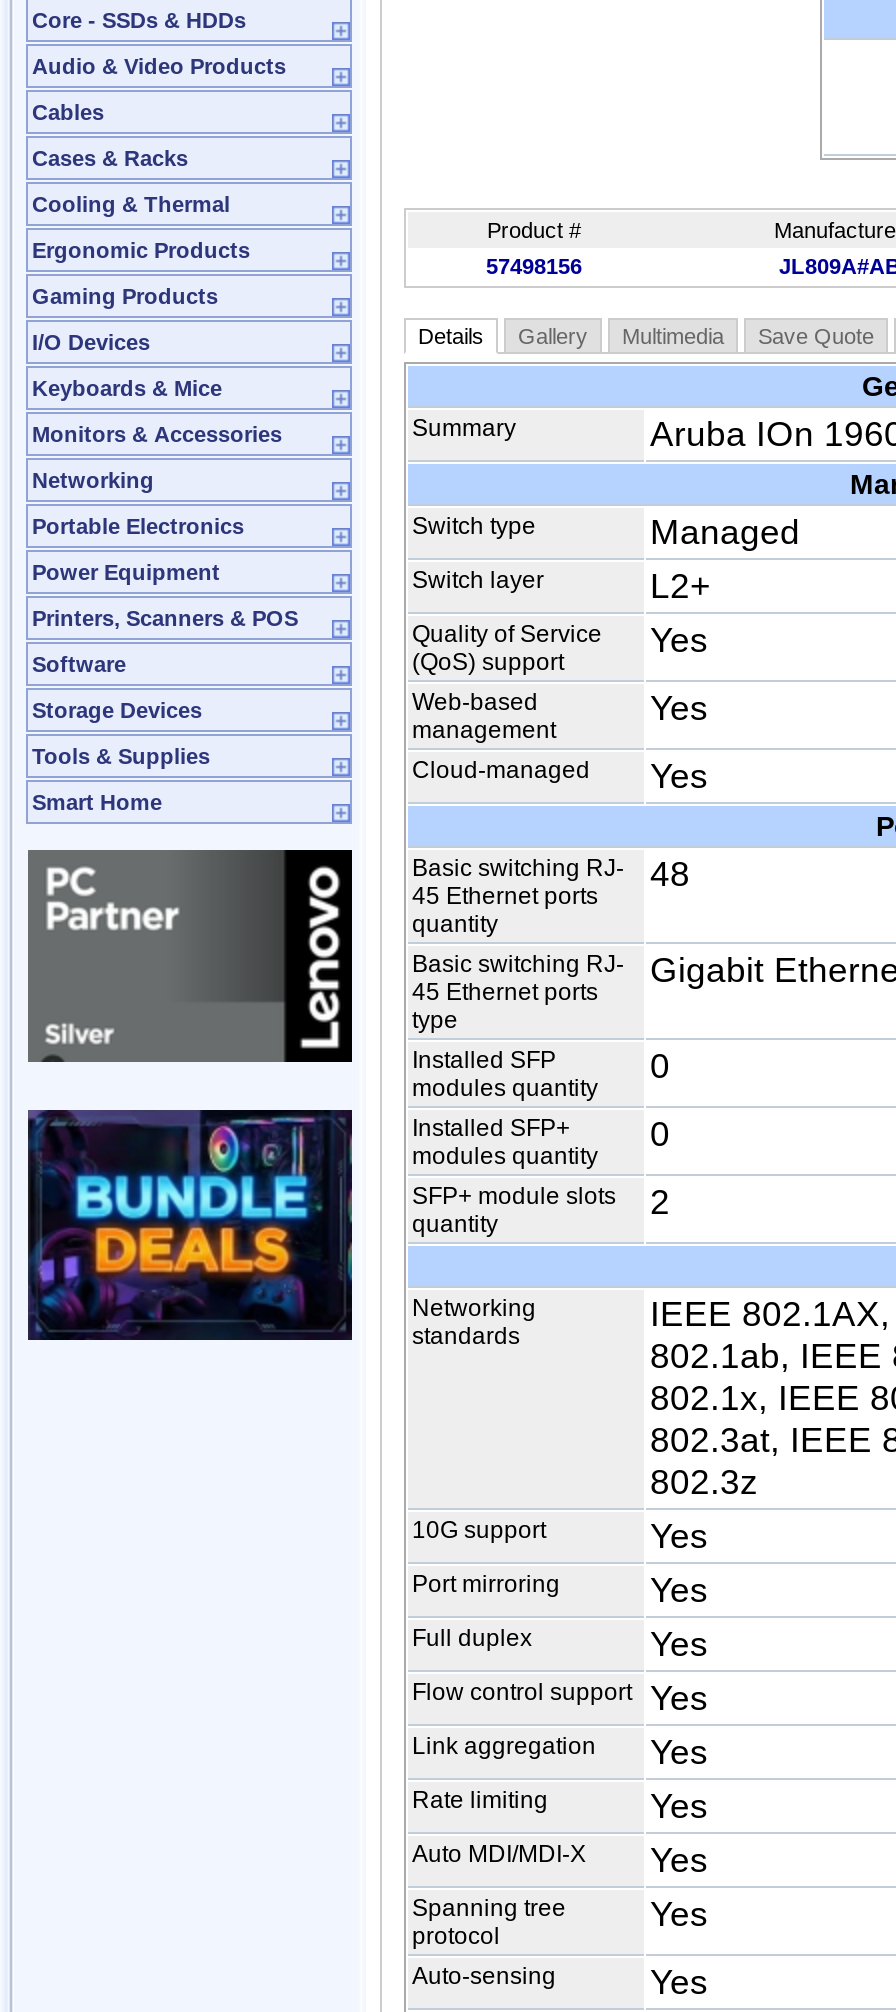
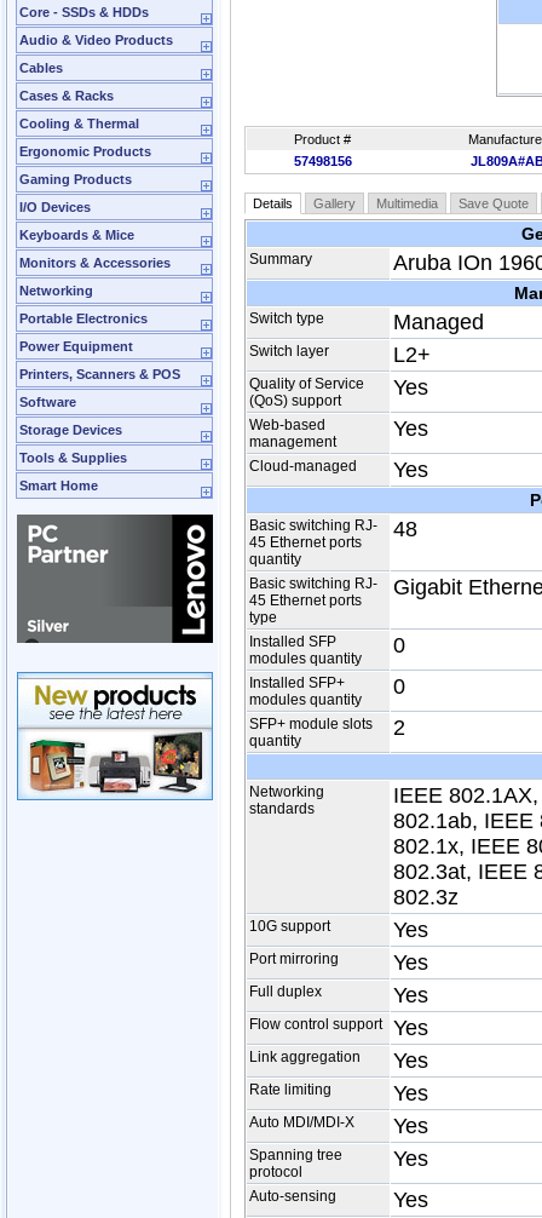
[26,1108,354,1342] [image] -> [16,671,214,811] [image]

